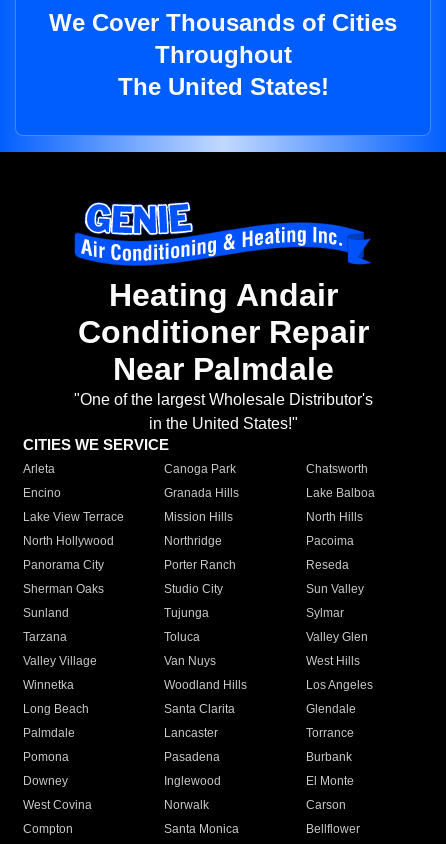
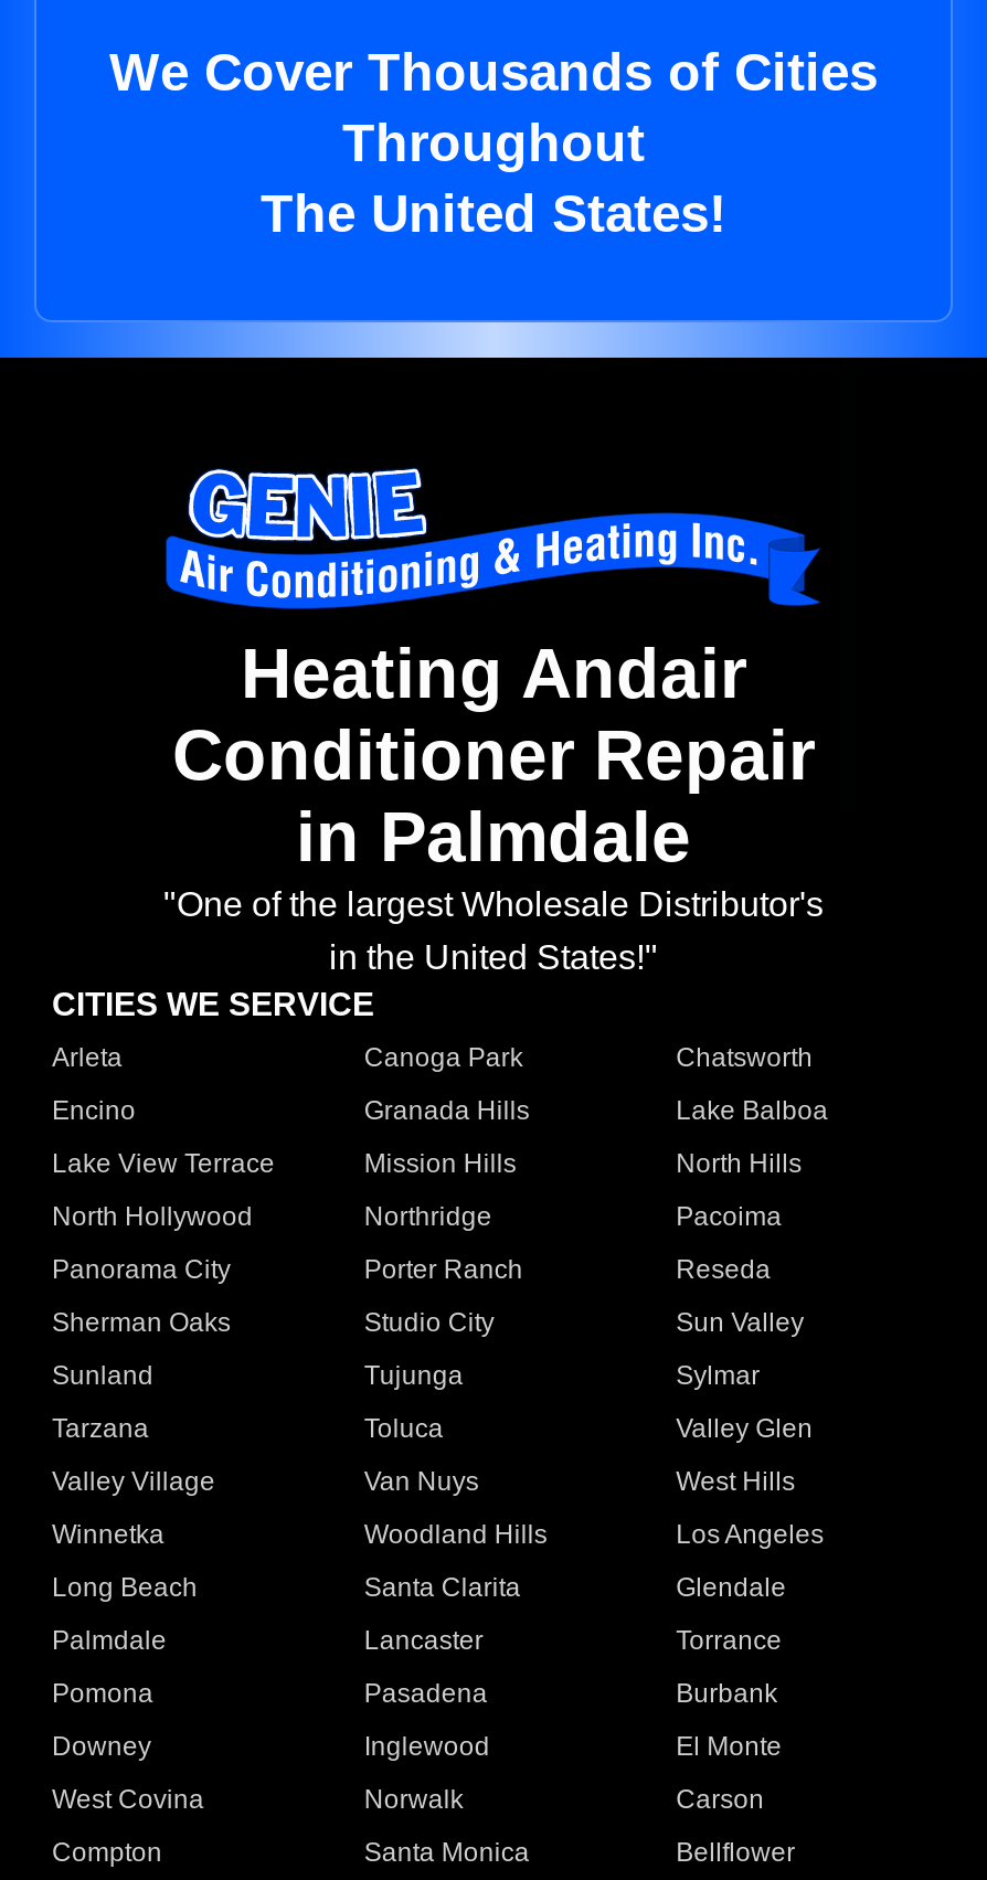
[112,351,333,387] Near Palmdale -> [296,798,691,877] in Palmdale

